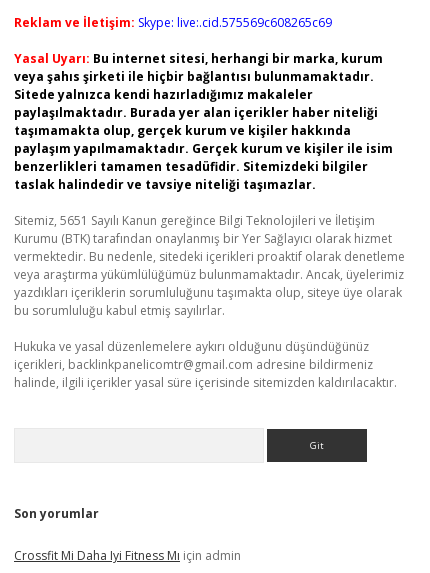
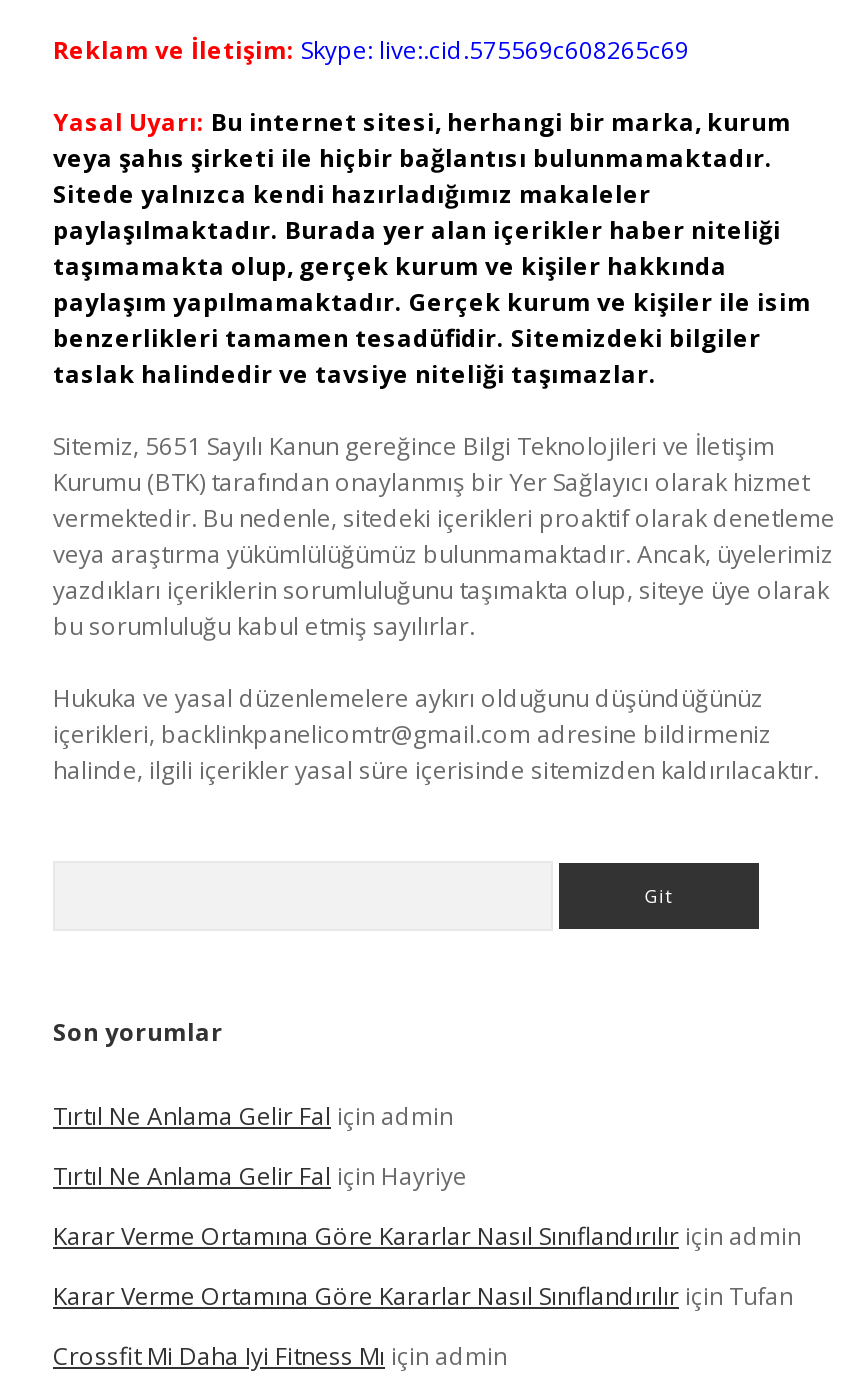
none -> [53,1099,801,1313] Tırtıl Ne Anlama Gelir Fal için admin | Tırtıl Ne Anlama Gelir Fal için Hayriye | Karar Verme Ortamına Göre Kararlar Nasıl Sınıflandırılır için admin | Karar Verme Ortamına Göre Kararlar Nasıl Sınıflandırılır için Tufan

